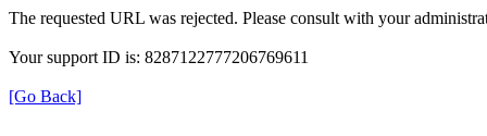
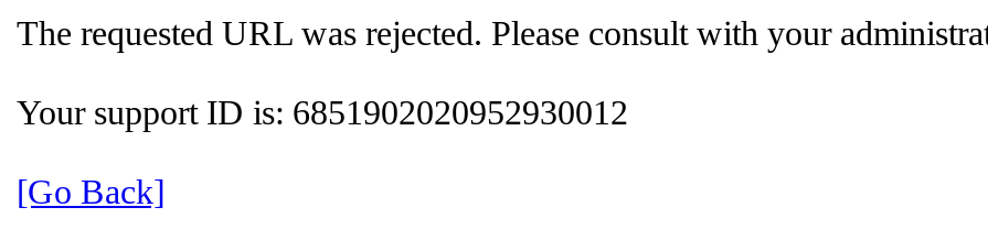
[9,48,309,66] Your support ID is: 8287122777206769611 -> [17,94,628,131] Your support ID is: 6851902020952930012

